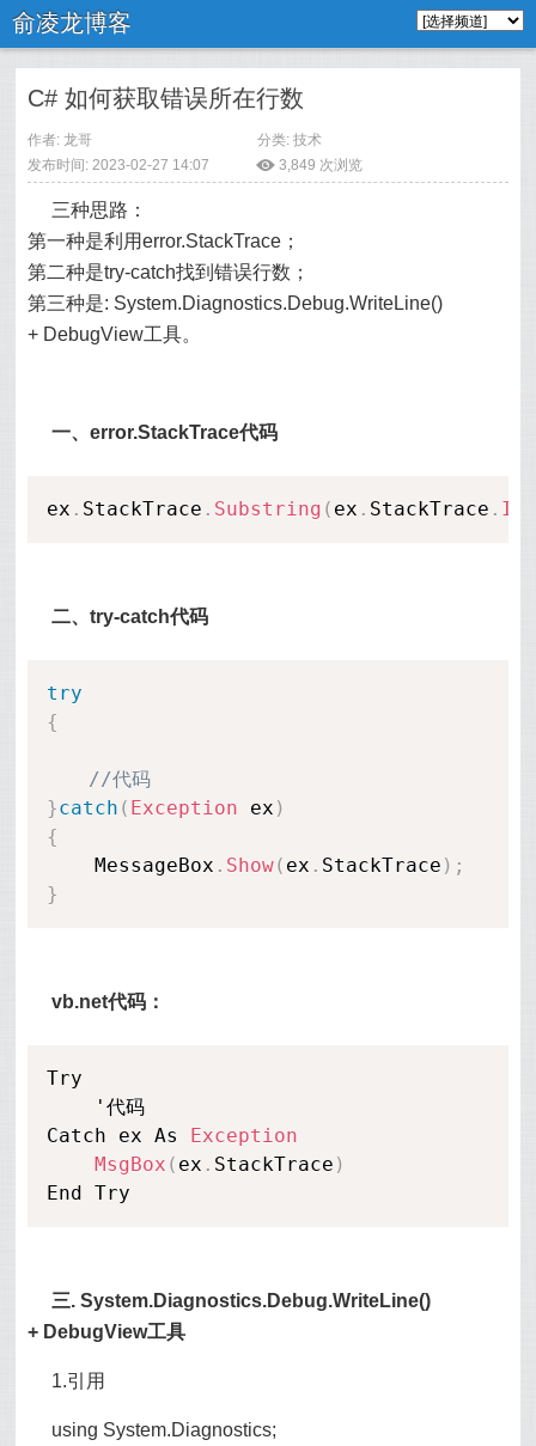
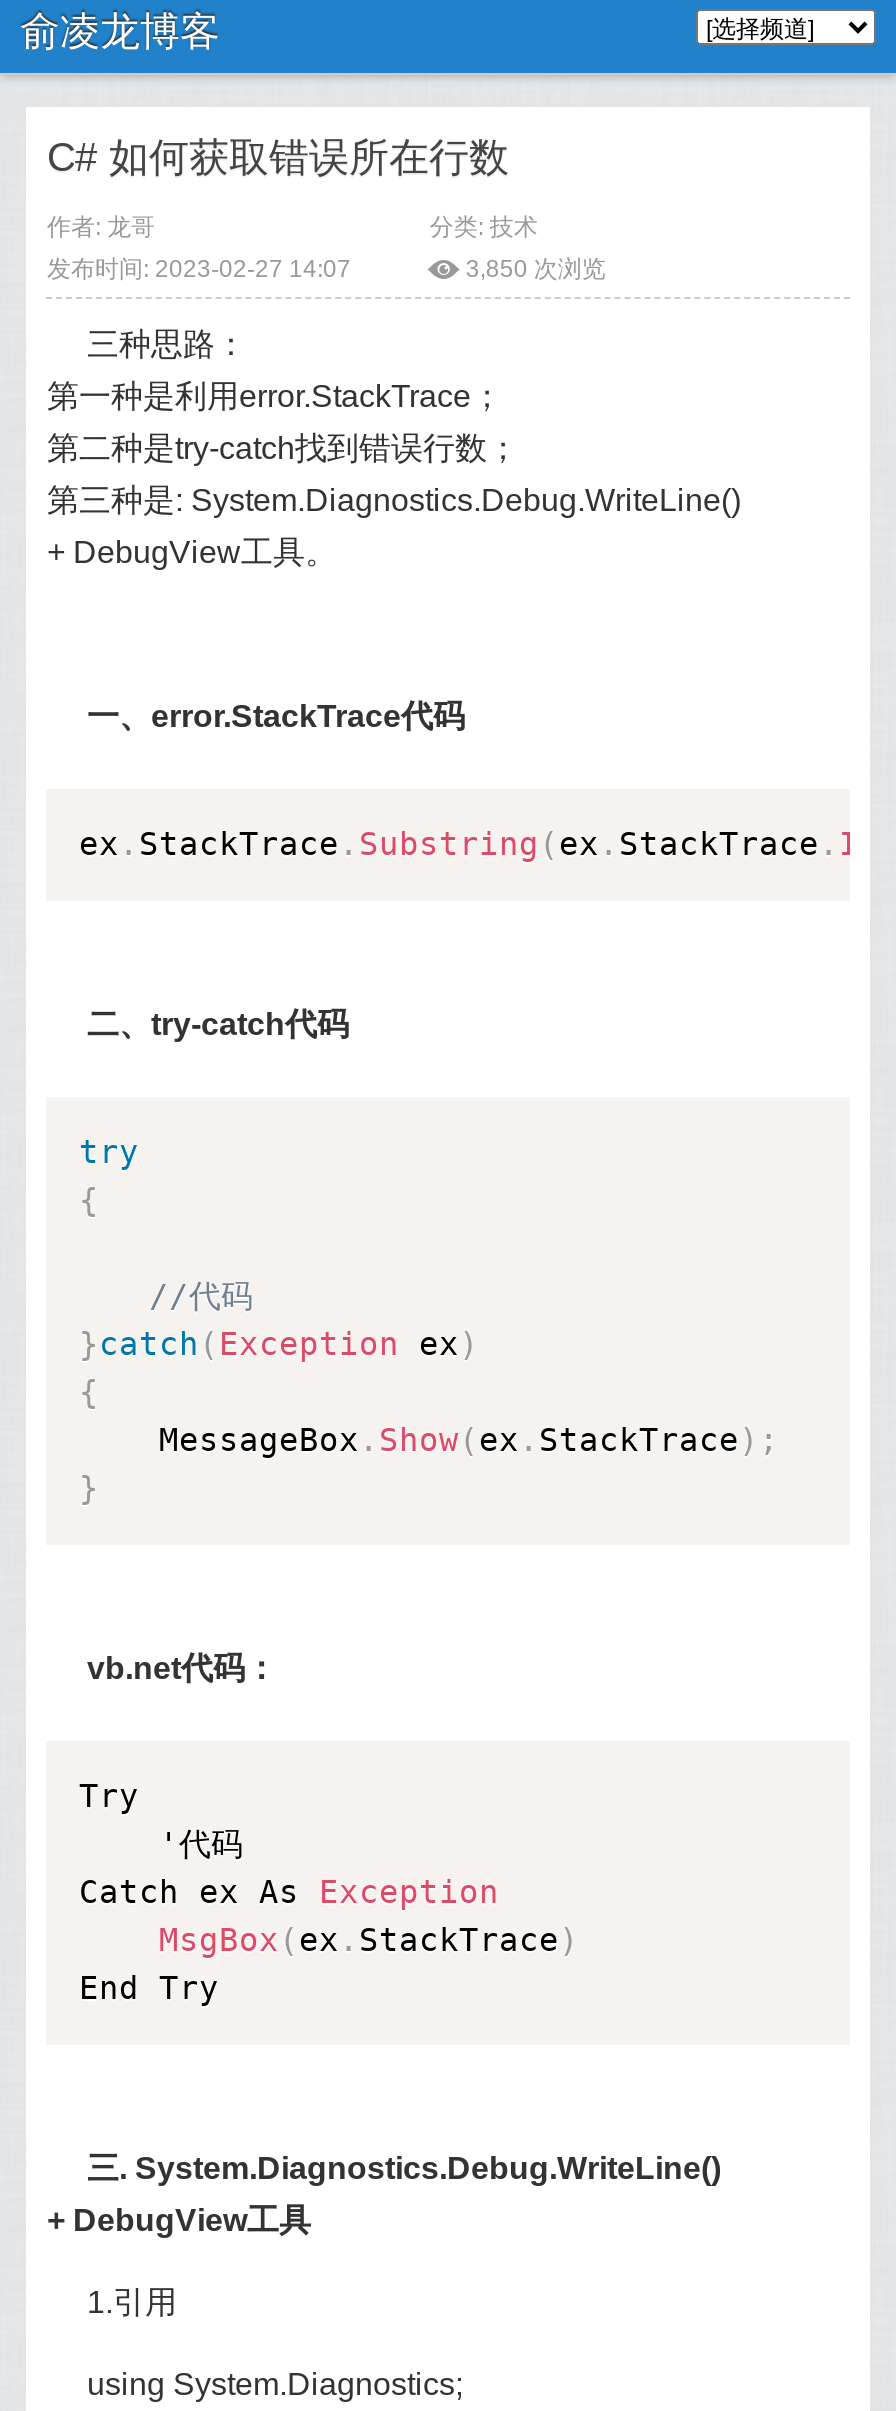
[257,157,362,173] ė 3,849 次浏览 -> [430,255,606,283] ė 3,850 次浏览

